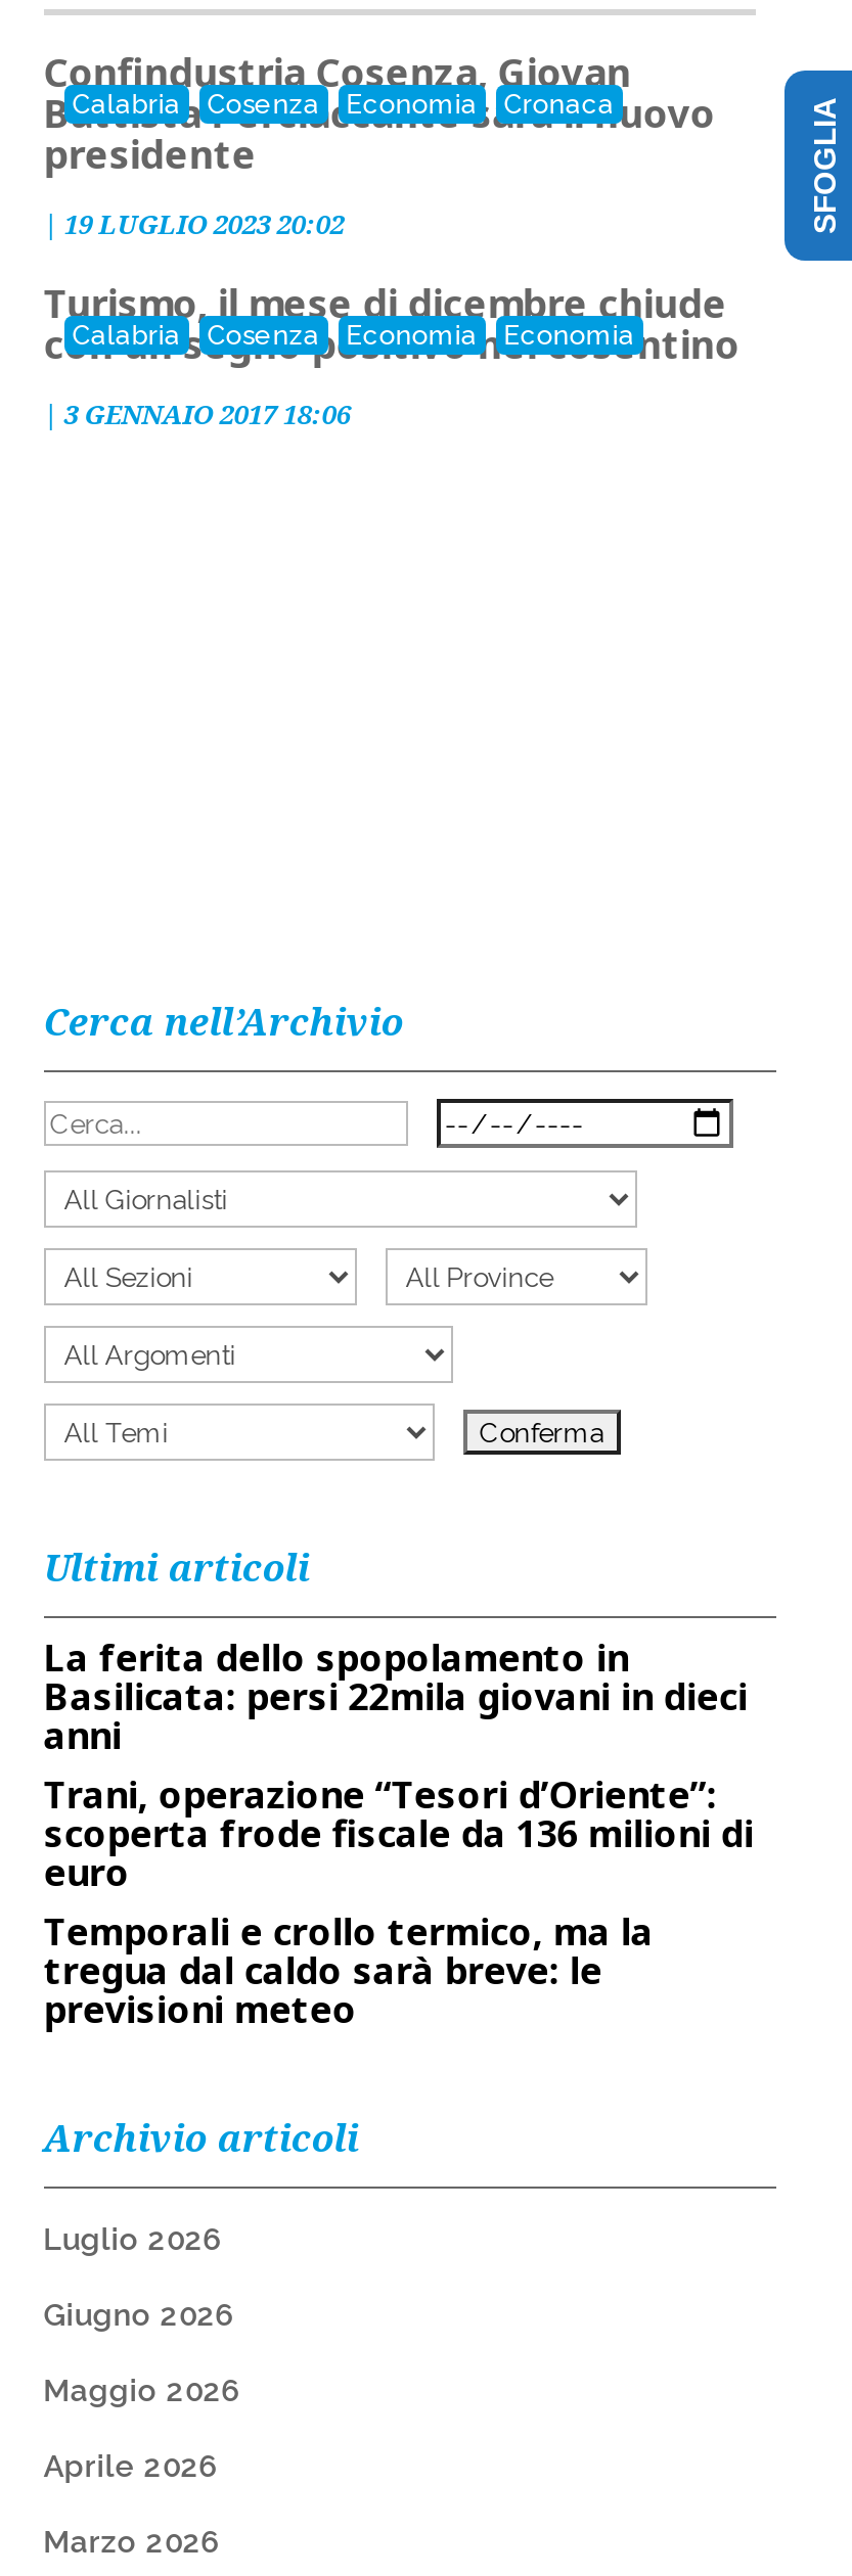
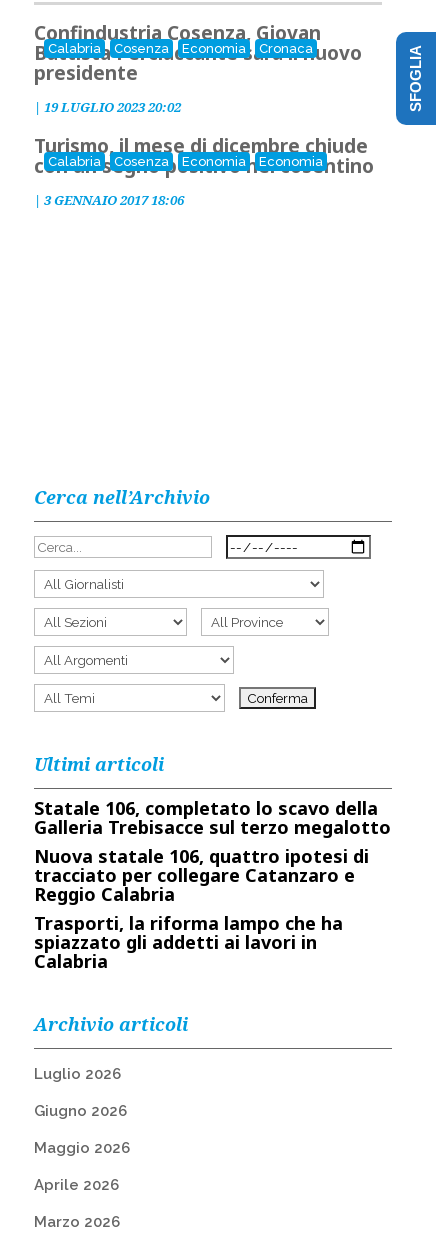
[44,1632,753,2033] La ferita dello spopolamento in | Basilicata: persi 22mila giovani in dieci | anni | Trani, operazione “Tesori d’Oriente”: | scoperta frode fiscale da 136 milioni di | euro | Temporali e crollo termico, ma la | tregua dal caldo sarà breve: le | previsioni meteo -> [34,796,391,973] Statale 106, completato lo scavo della | Galleria Trebisacce sul terzo megalotto | Nuova statale 106, quattro ipotesi di | tracciato per collegare Catanzaro e | Reggio Calabria | Trasporti, la riforma lampo che ha | spiazzato gli addetti ai lavori in | Calabria

